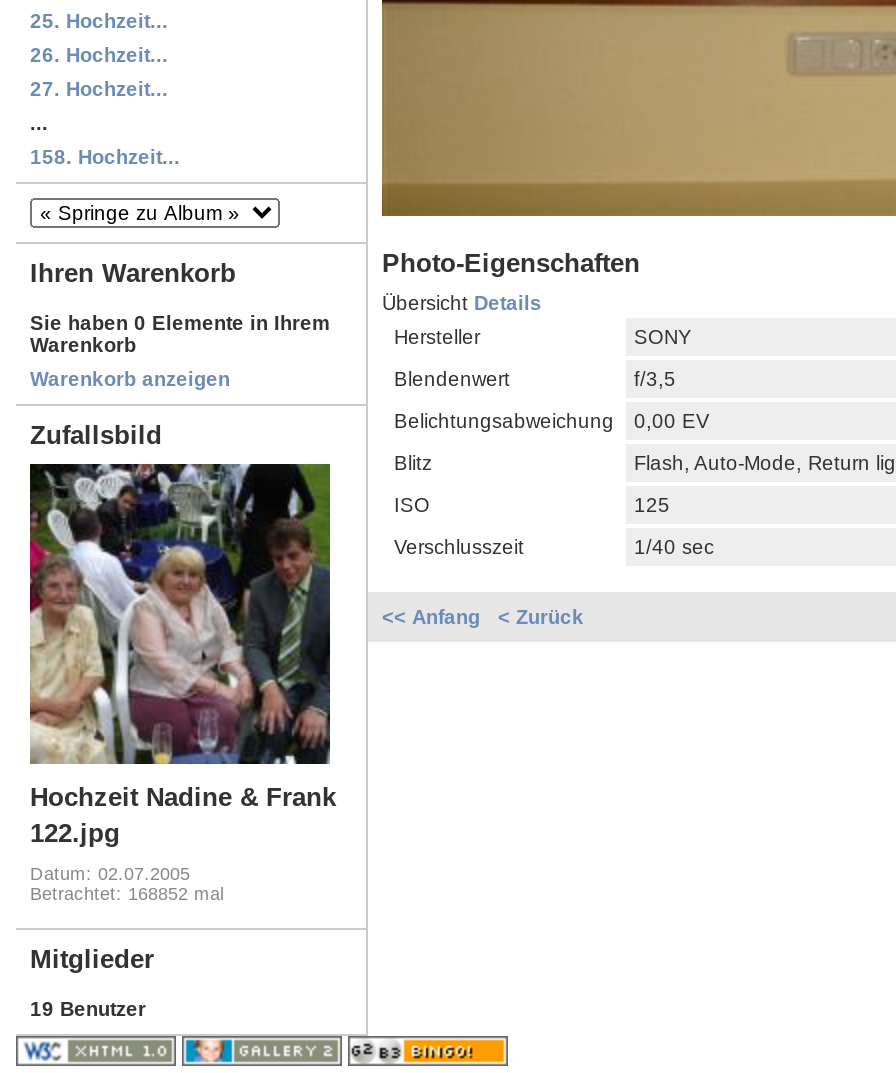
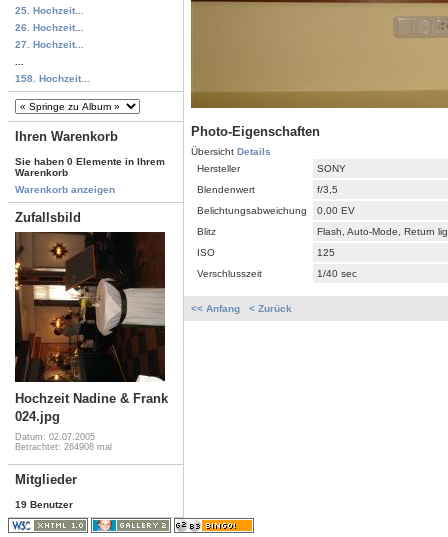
[28,462,332,848] [image] | 122.jpg -> [14,231,166,424] [image] | 024.jpg
[30,883,224,903] Betrachtet: 168852 mal -> [15,442,112,452] Betrachtet: 264908 mal

